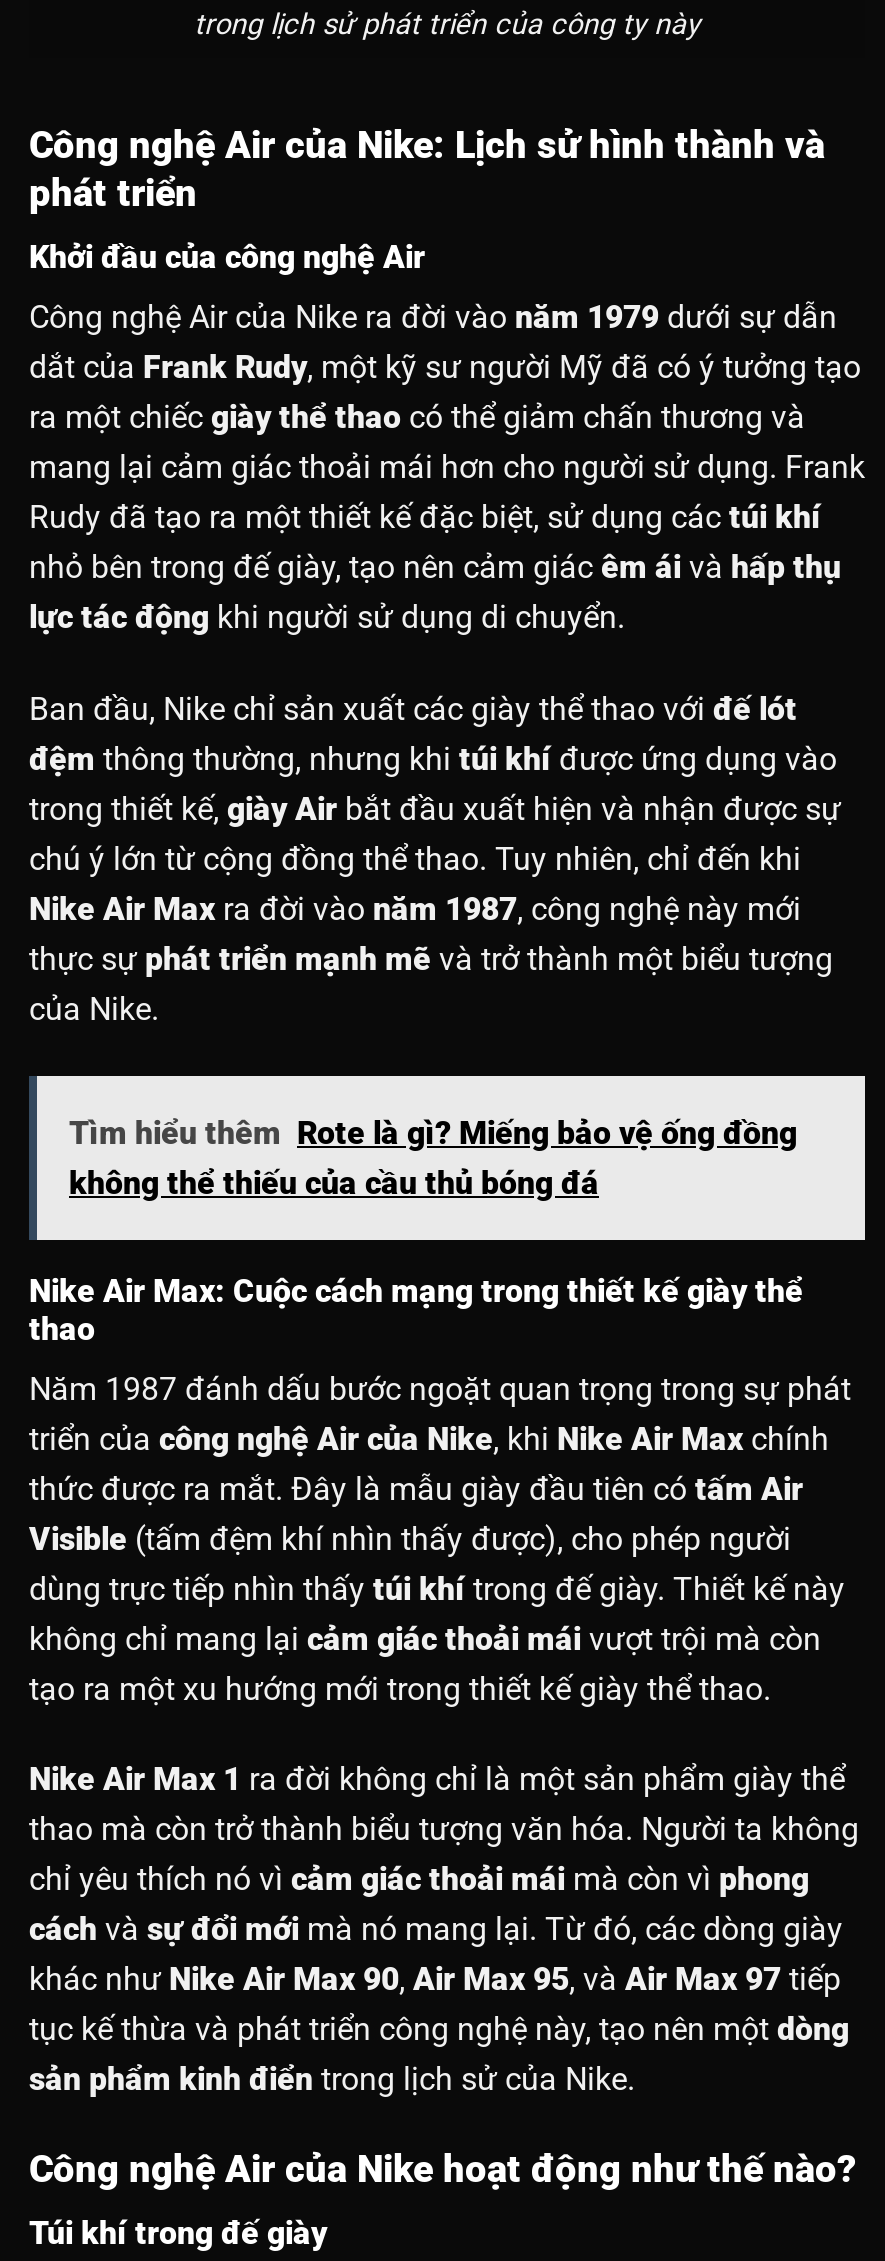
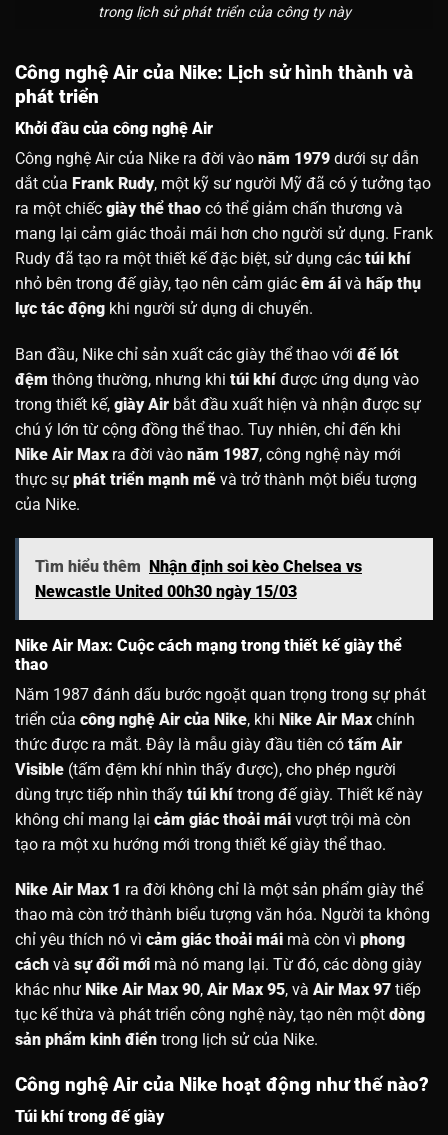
[69,1113,797,1201] Tìm hiểu thêm Rote là gì? Miếng bảo vệ ống đồng | không thể thiếu của cầu thủ bóng đá -> [35,557,362,601] Tìm hiểu thêm Nhận định soi kèo Chelsea vs | Newcastle United 00h30 ngày 15/03

